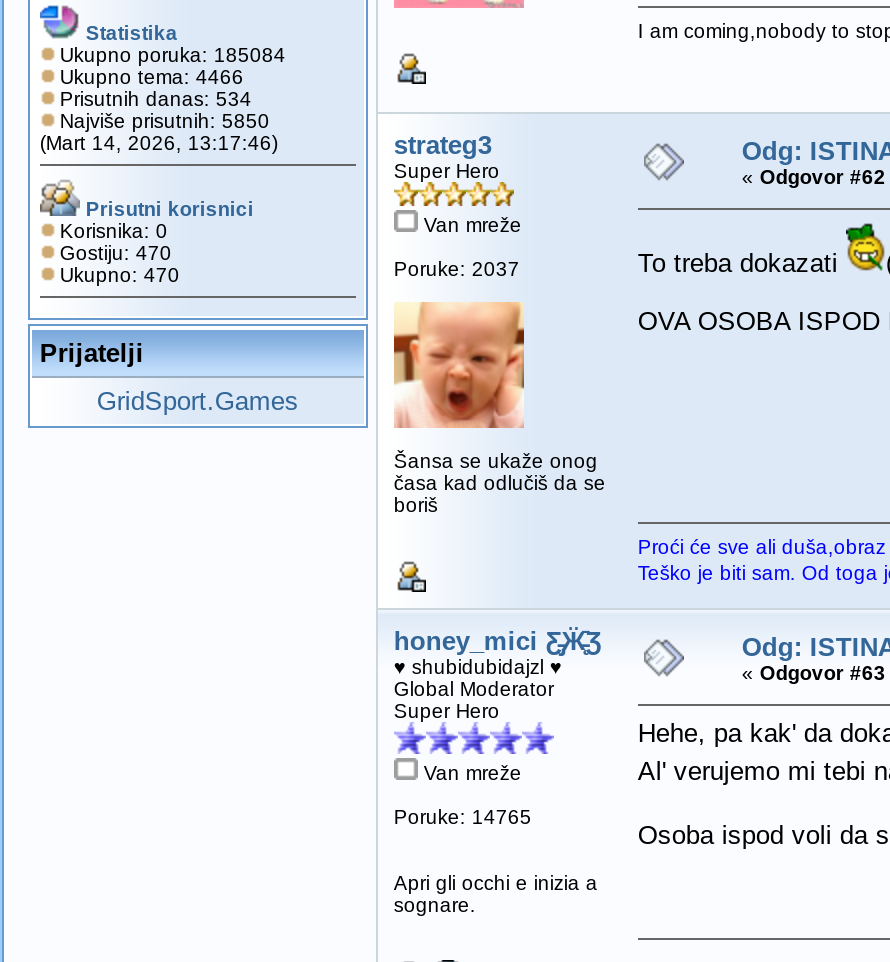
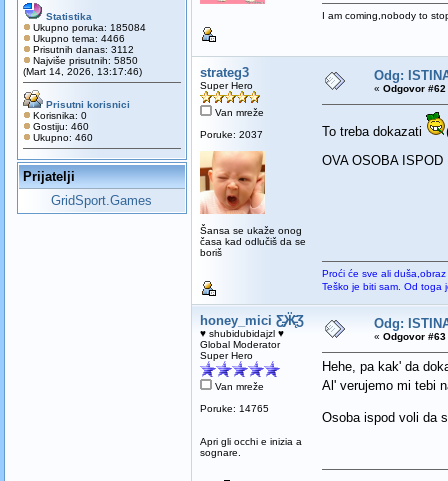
[60,88,252,110] Prisutnih danas: 534 -> [33,44,134,55] Prisutnih danas: 3112
[60,242,172,264] Gostiju: 470 -> [33,121,89,132] Gostiju: 460
[60,264,180,286] Ukupno: 470 -> [33,132,93,143] Ukupno: 460

